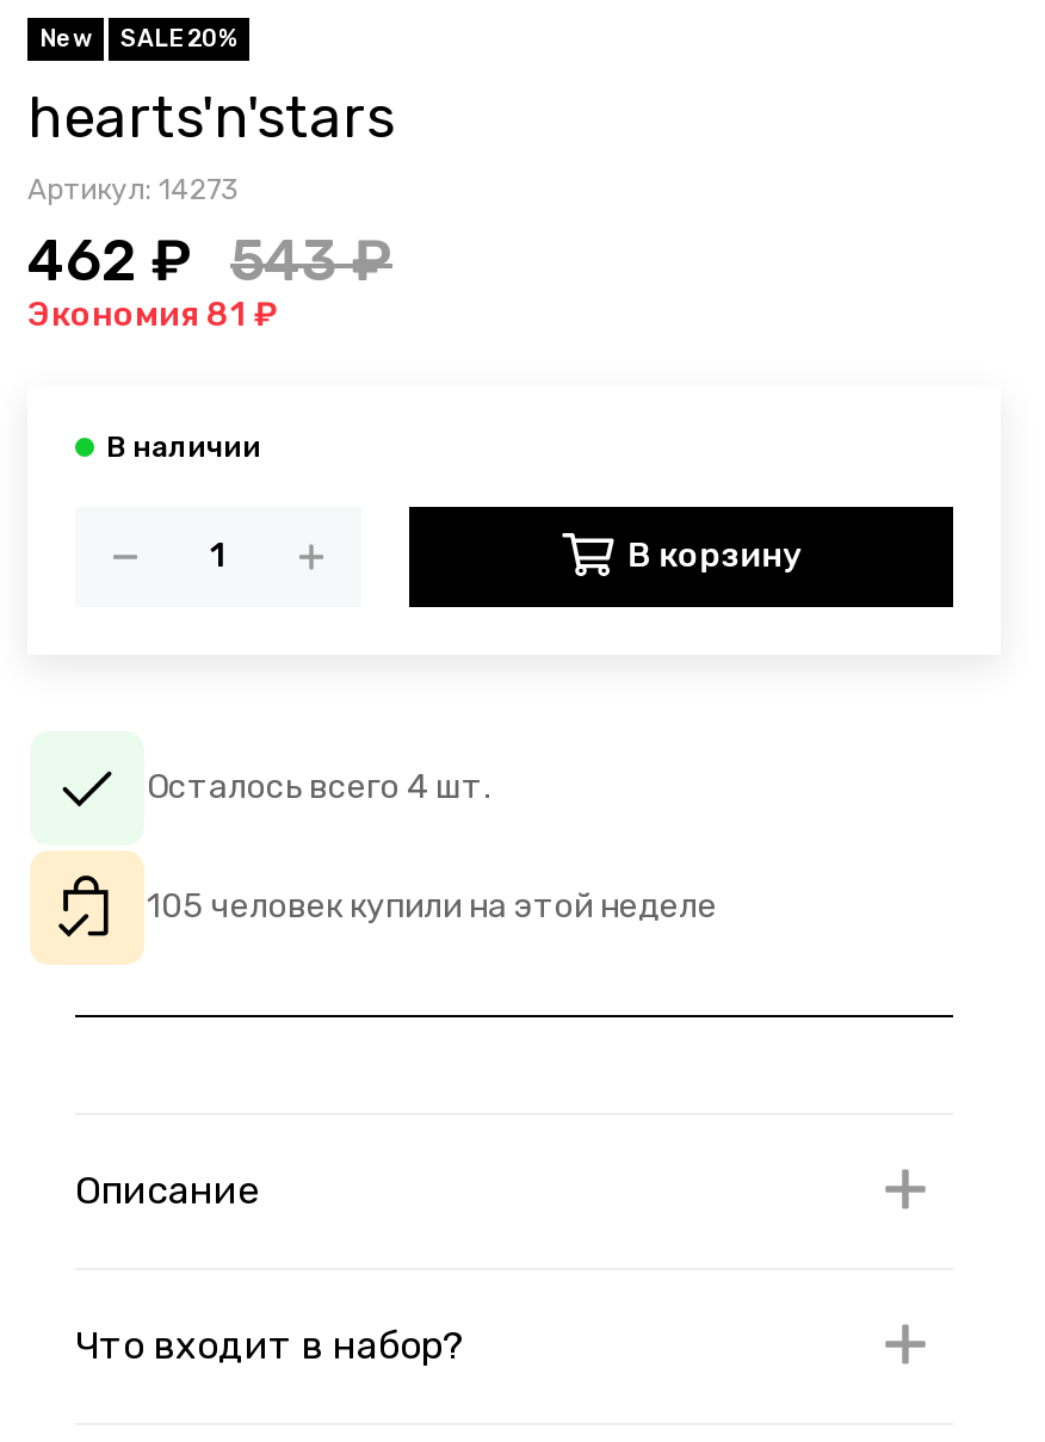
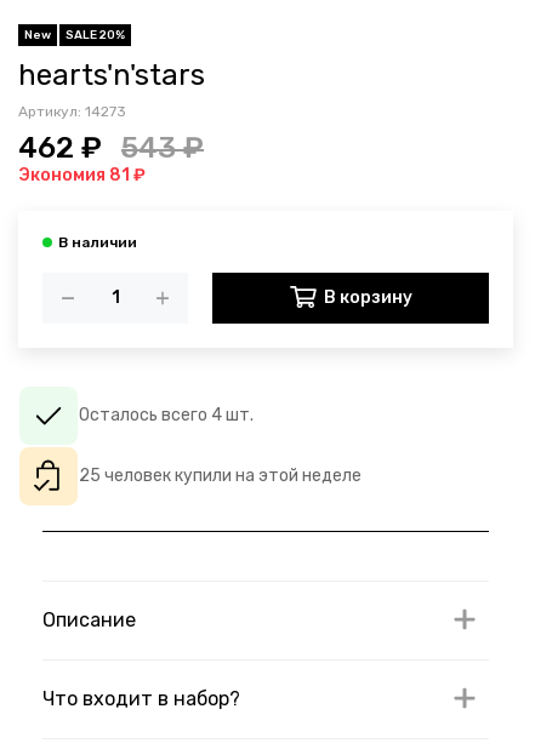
[147,886,717,927] 105 человек купили на этой неделе -> [79,465,362,486] 25 человек купили на этой неделе

